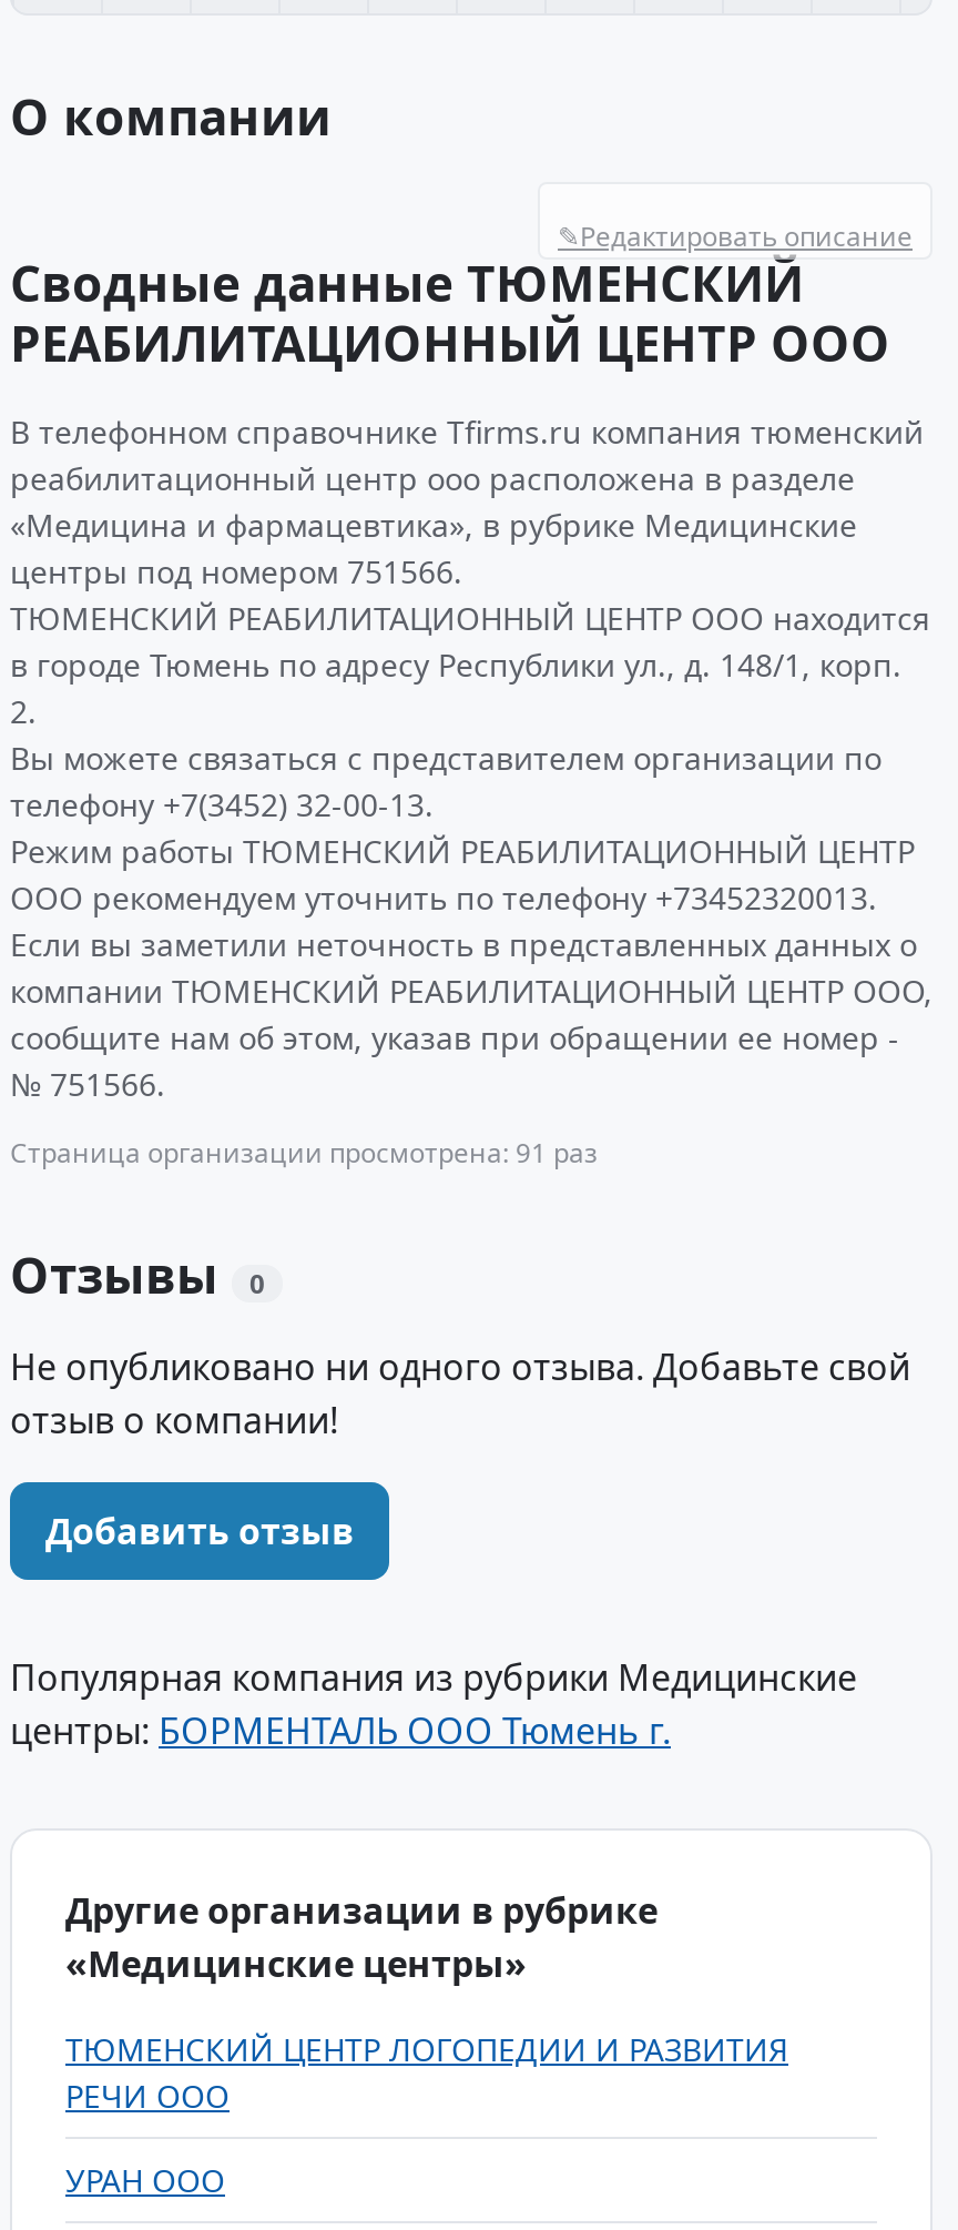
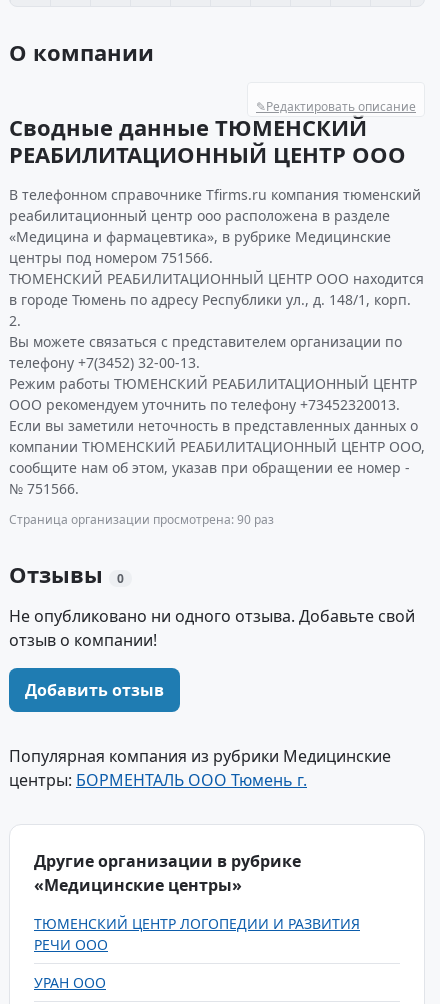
[10,1134,598,1172] Страница организации просмотрена: 91 раз -> [9,511,274,528] Страница организации просмотрена: 90 раз

